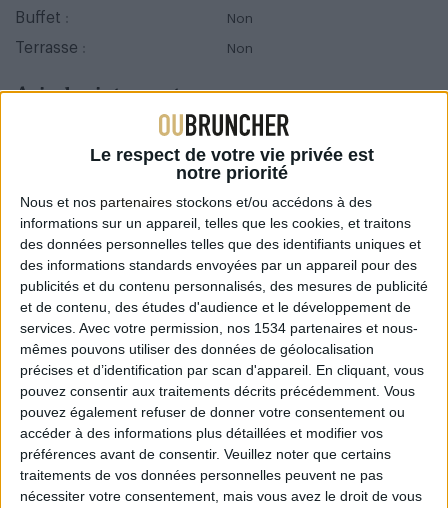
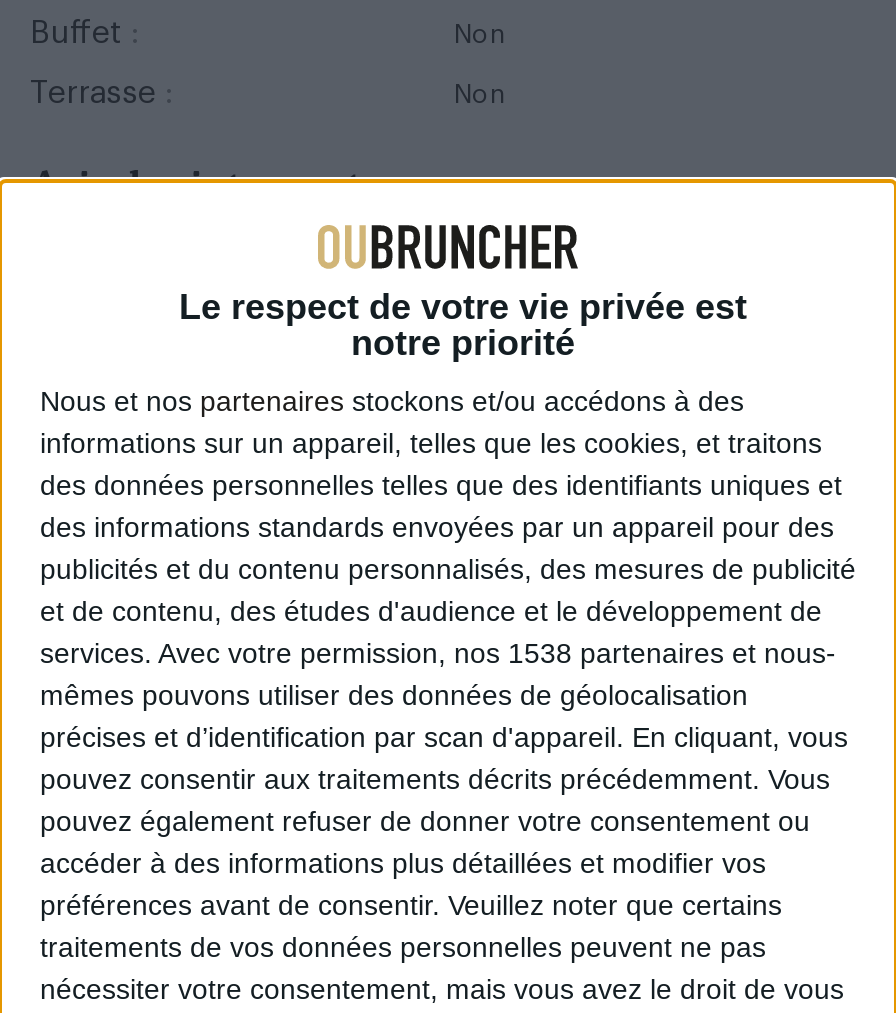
[20,320,418,336] services. Avec votre permission, nos 1534 partenaires et nous- -> [40,637,836,669] services. Avec votre permission, nos 1538 partenaires et nous-

